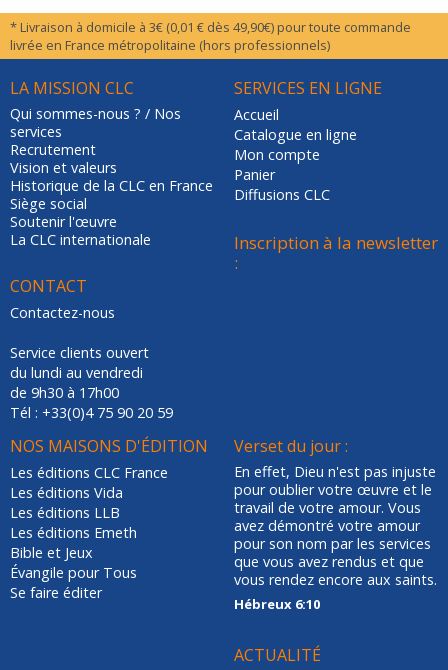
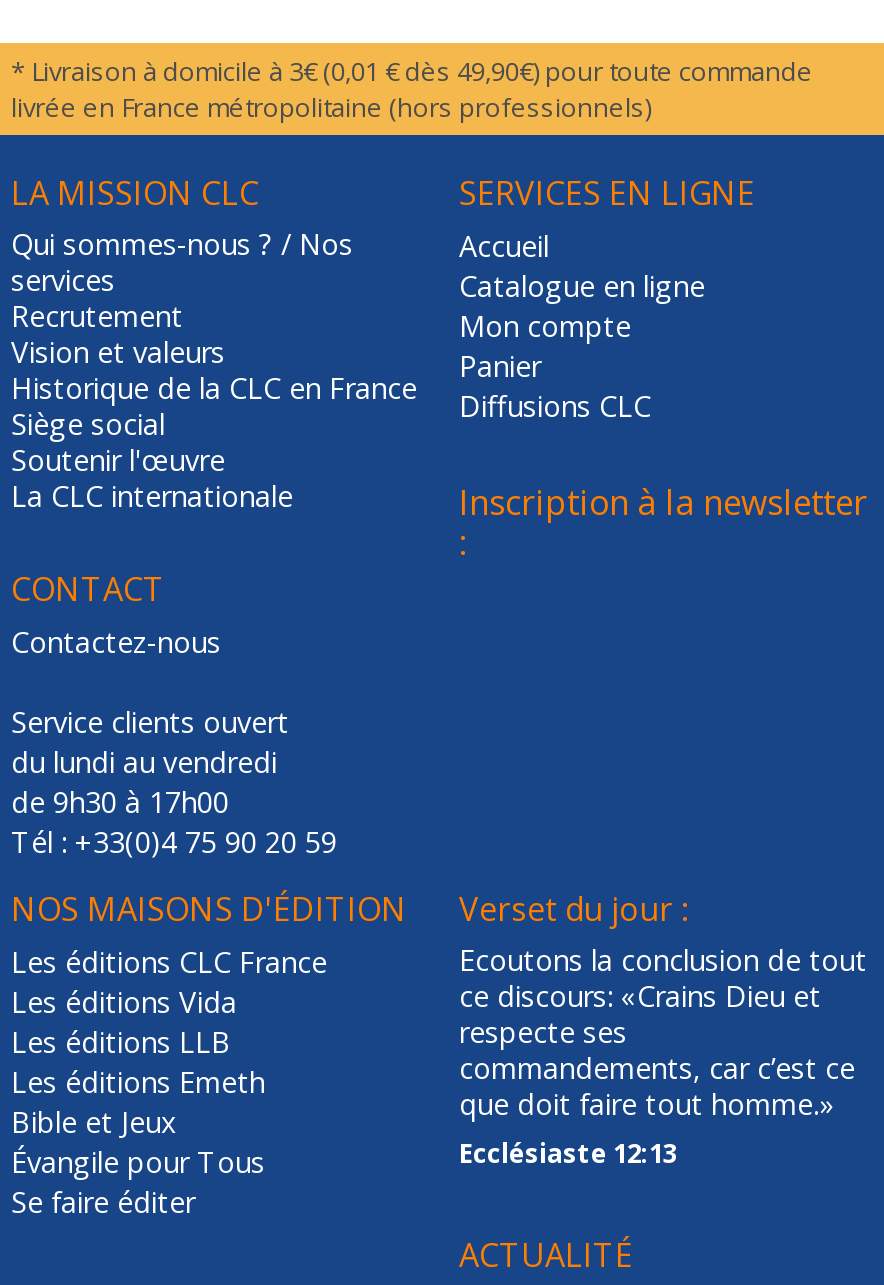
[234,462,437,613] En effet, Dieu n'est pas injuste | pour oublier votre œuvre et le | travail de votre amour. Vous | avez démontré votre amour | pour son nom par les services | que vous avez rendus et que | vous rendez encore aux saints. | Hébreux 6:10 -> [459,942,867,1171] Ecoutons la conclusion de tout | ce discours: «Crains Dieu et | respecte ses | commandements, car c’est ce | que doit faire tout homme.» | Ecclésiaste 12:13

